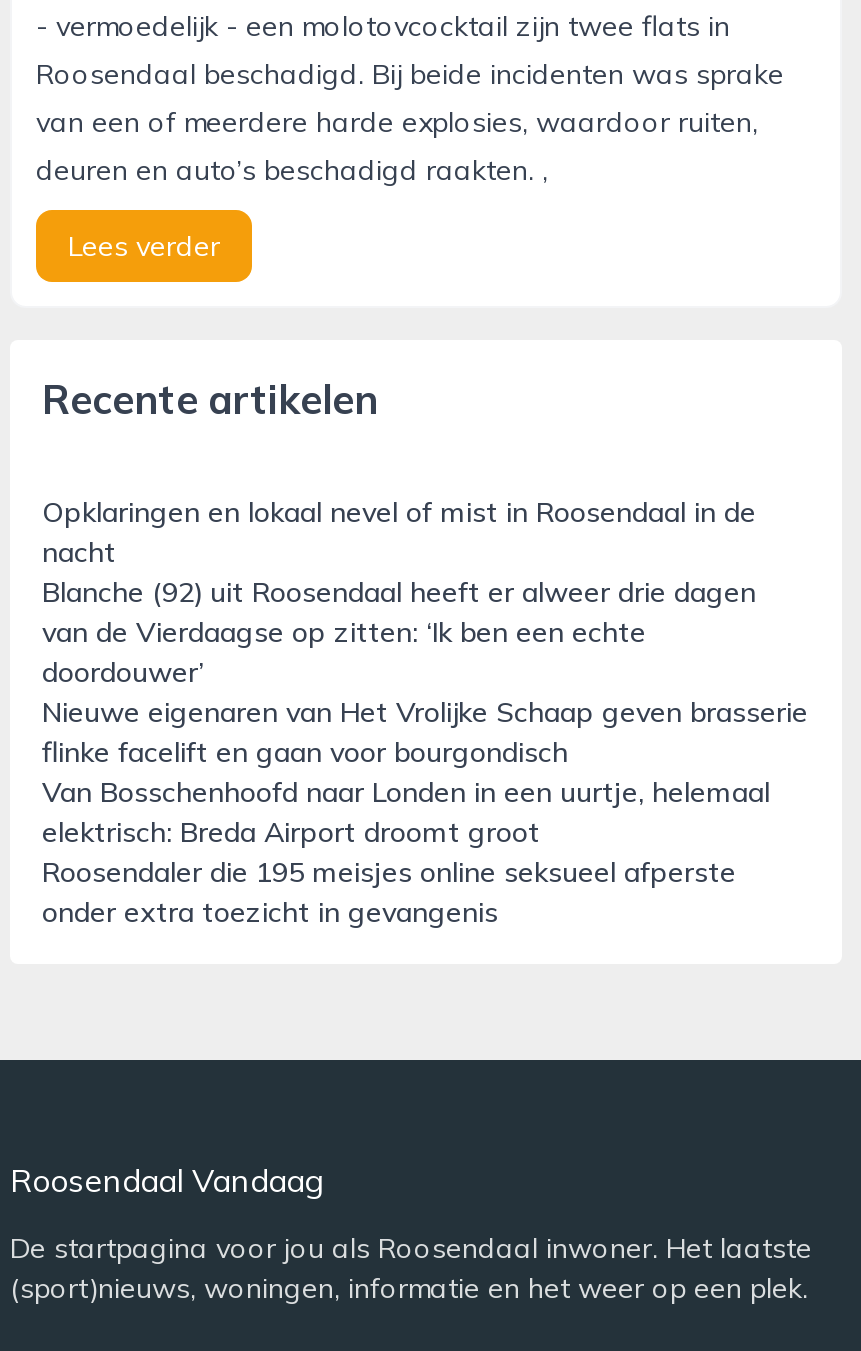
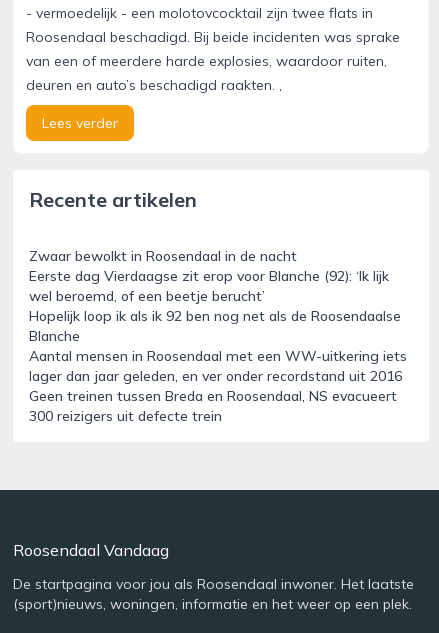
[42,494,808,930] Opklaringen en lokaal nevel of mist in Roosendaal in de | nacht | Blanche (92) uit Roosendaal heeft er alweer drie dagen | van de Vierdaagse op zitten: ‘Ik ben een echte | doordouwer’ | Nieuwe eigenaren van Het Vrolijke Schaap geven brasserie | flinke facelift en gaan voor bourgondisch | Van Bosschenhoofd naar Londen in een uurtje, helemaal | elektrisch: Breda Airport droomt groot | Roosendaler die 195 meisjes online seksueel afperste | onder extra toezicht in gevangenis -> [29,247,407,425] Zwaar bewolkt in Roosendaal in de nacht | Eerste dag Vierdaagse zit erop voor Blanche (92): ‘Ik lijk | wel beroemd, of een beetje berucht’ | Hopelijk loop ik als ik 92 ben nog net als de Roosendaalse | Blanche | Aantal mensen in Roosendaal met een WW-uitkering iets | lager dan jaar geleden, en ver onder recordstand uit 2016 | Geen treinen tussen Breda en Roosendaal, NS evacueert | 300 reizigers uit defecte trein

